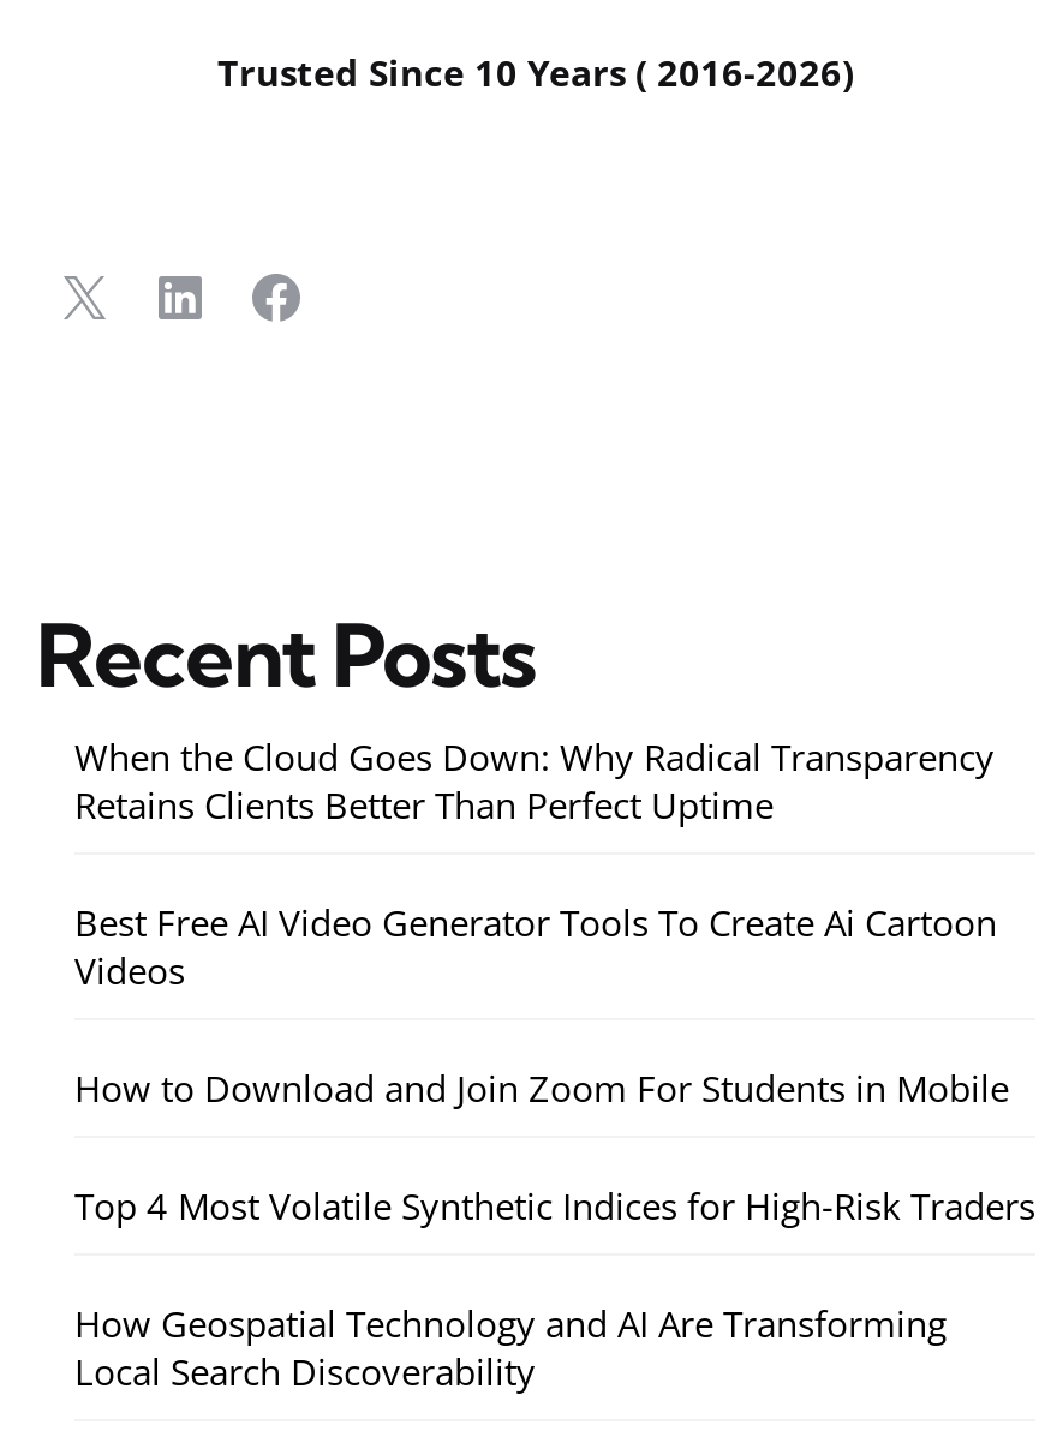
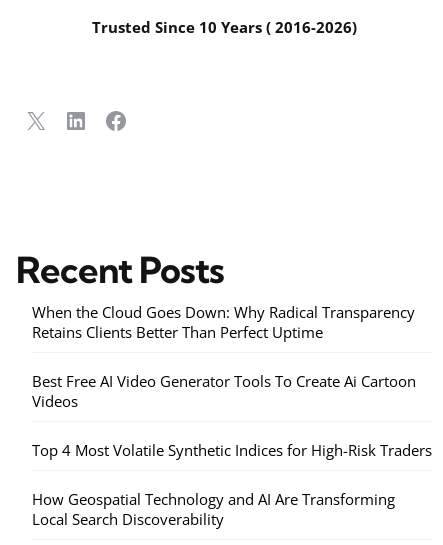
[74,1064,1009,1112] How to Download and Join Zoom For Students in Mobile -> none

